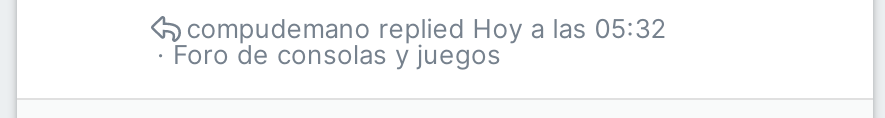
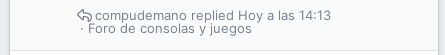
[472,12,666,44] Hoy a las 05:32 -> [238,7,331,23] Hoy a las 14:13

